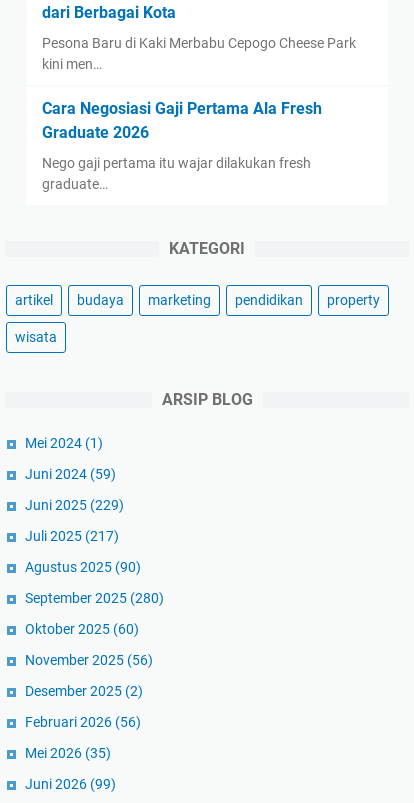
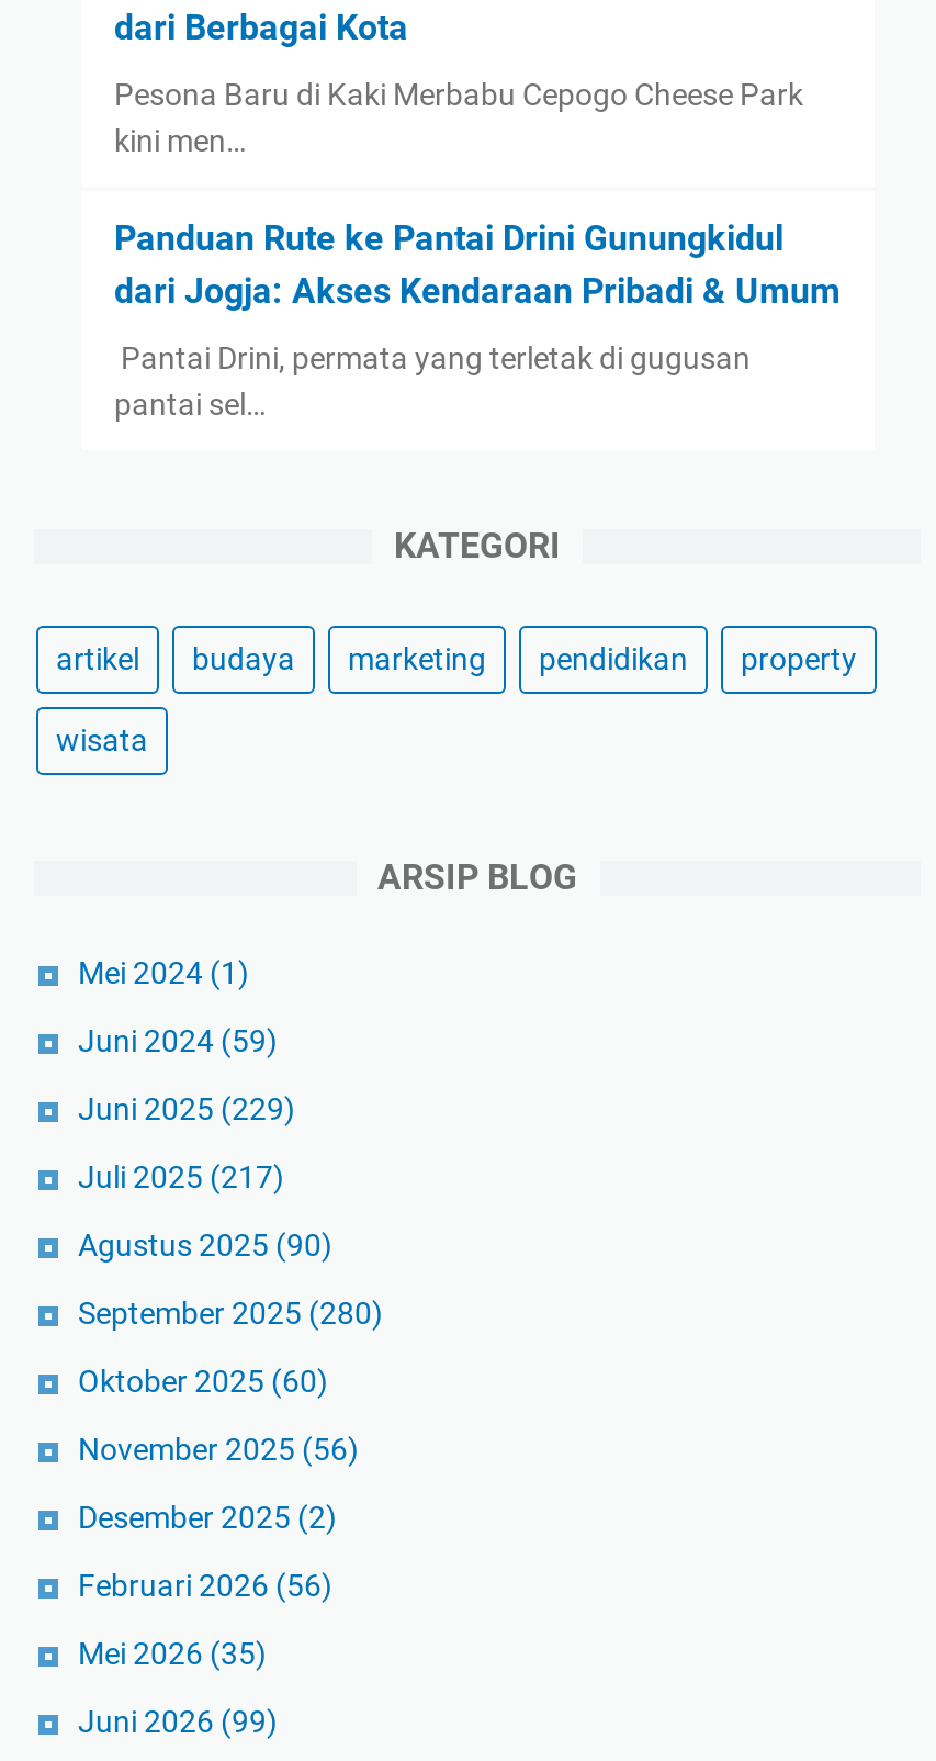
[41,99,321,142] Cara Negosiasi Gaji Pertama Ala Fresh | Graduate 2026 -> [114,217,841,311] Panduan Rute ke Pantai Drini Gunungkidul | dari Jogja: Akses Kendaraan Pribadi & Umum
[41,155,310,192] Nego gaji pertama itu wajar dilakukan fresh | graduate… -> [114,340,751,421] Pantai Drini, permata yang terletak di gugusan | pantai sel…

